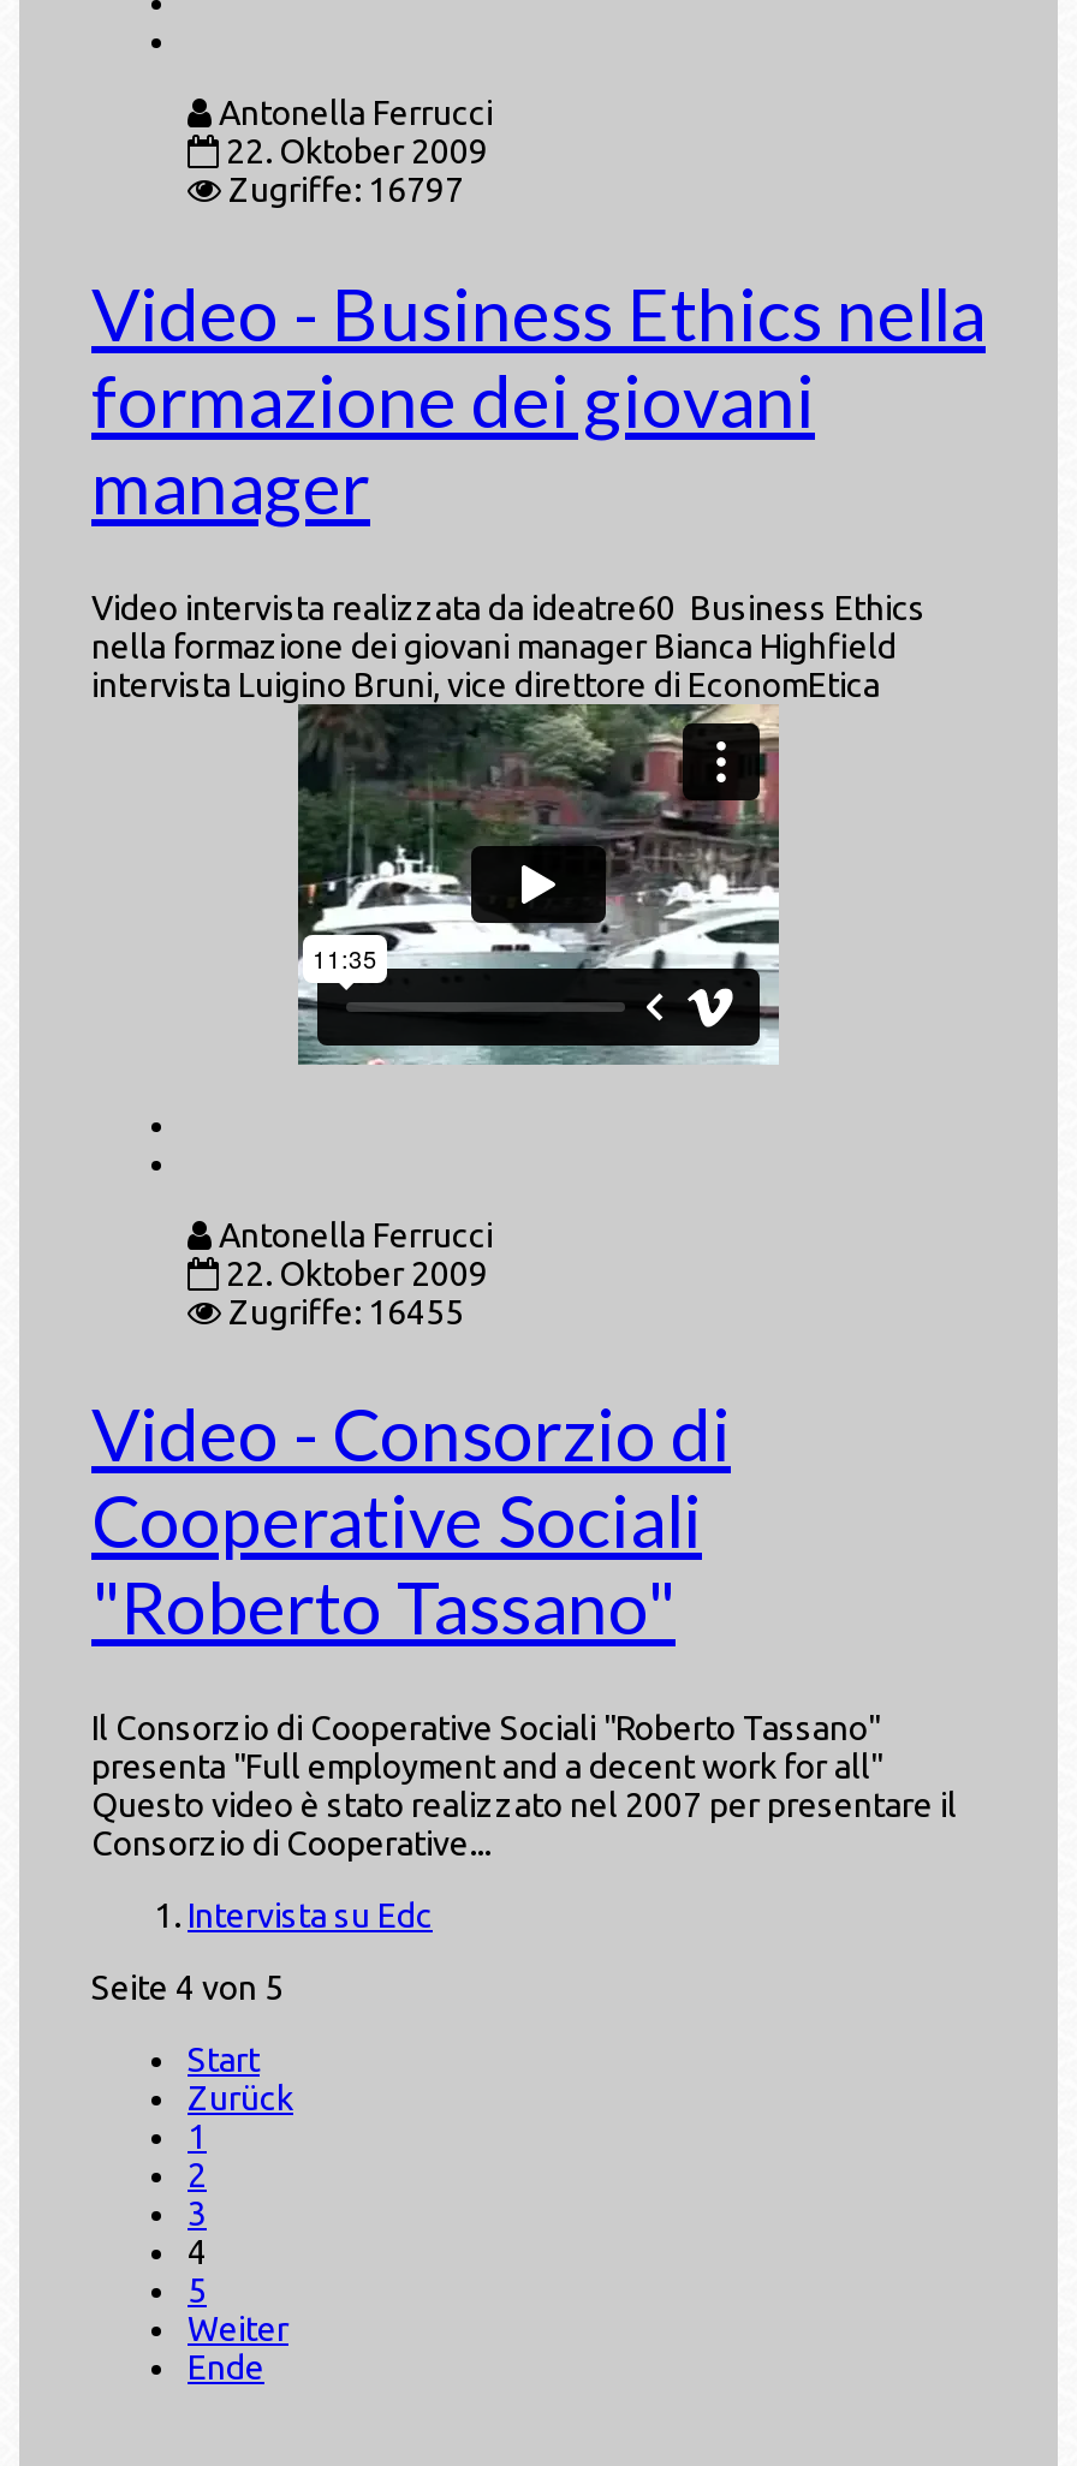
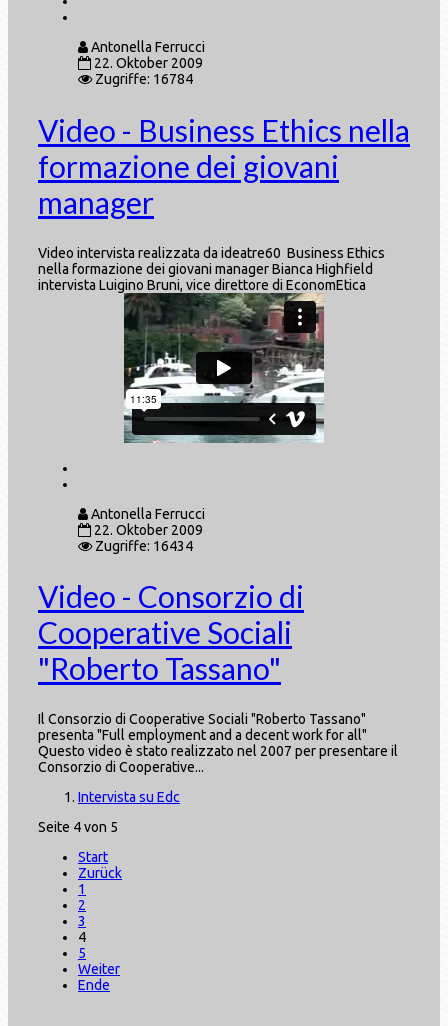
[228,170,464,209] Zugriffe: 16797 -> [95,71,193,87] Zugriffe: 16784
[228,1292,464,1330] Zugriffe: 16455 -> [95,537,193,553] Zugriffe: 16434

